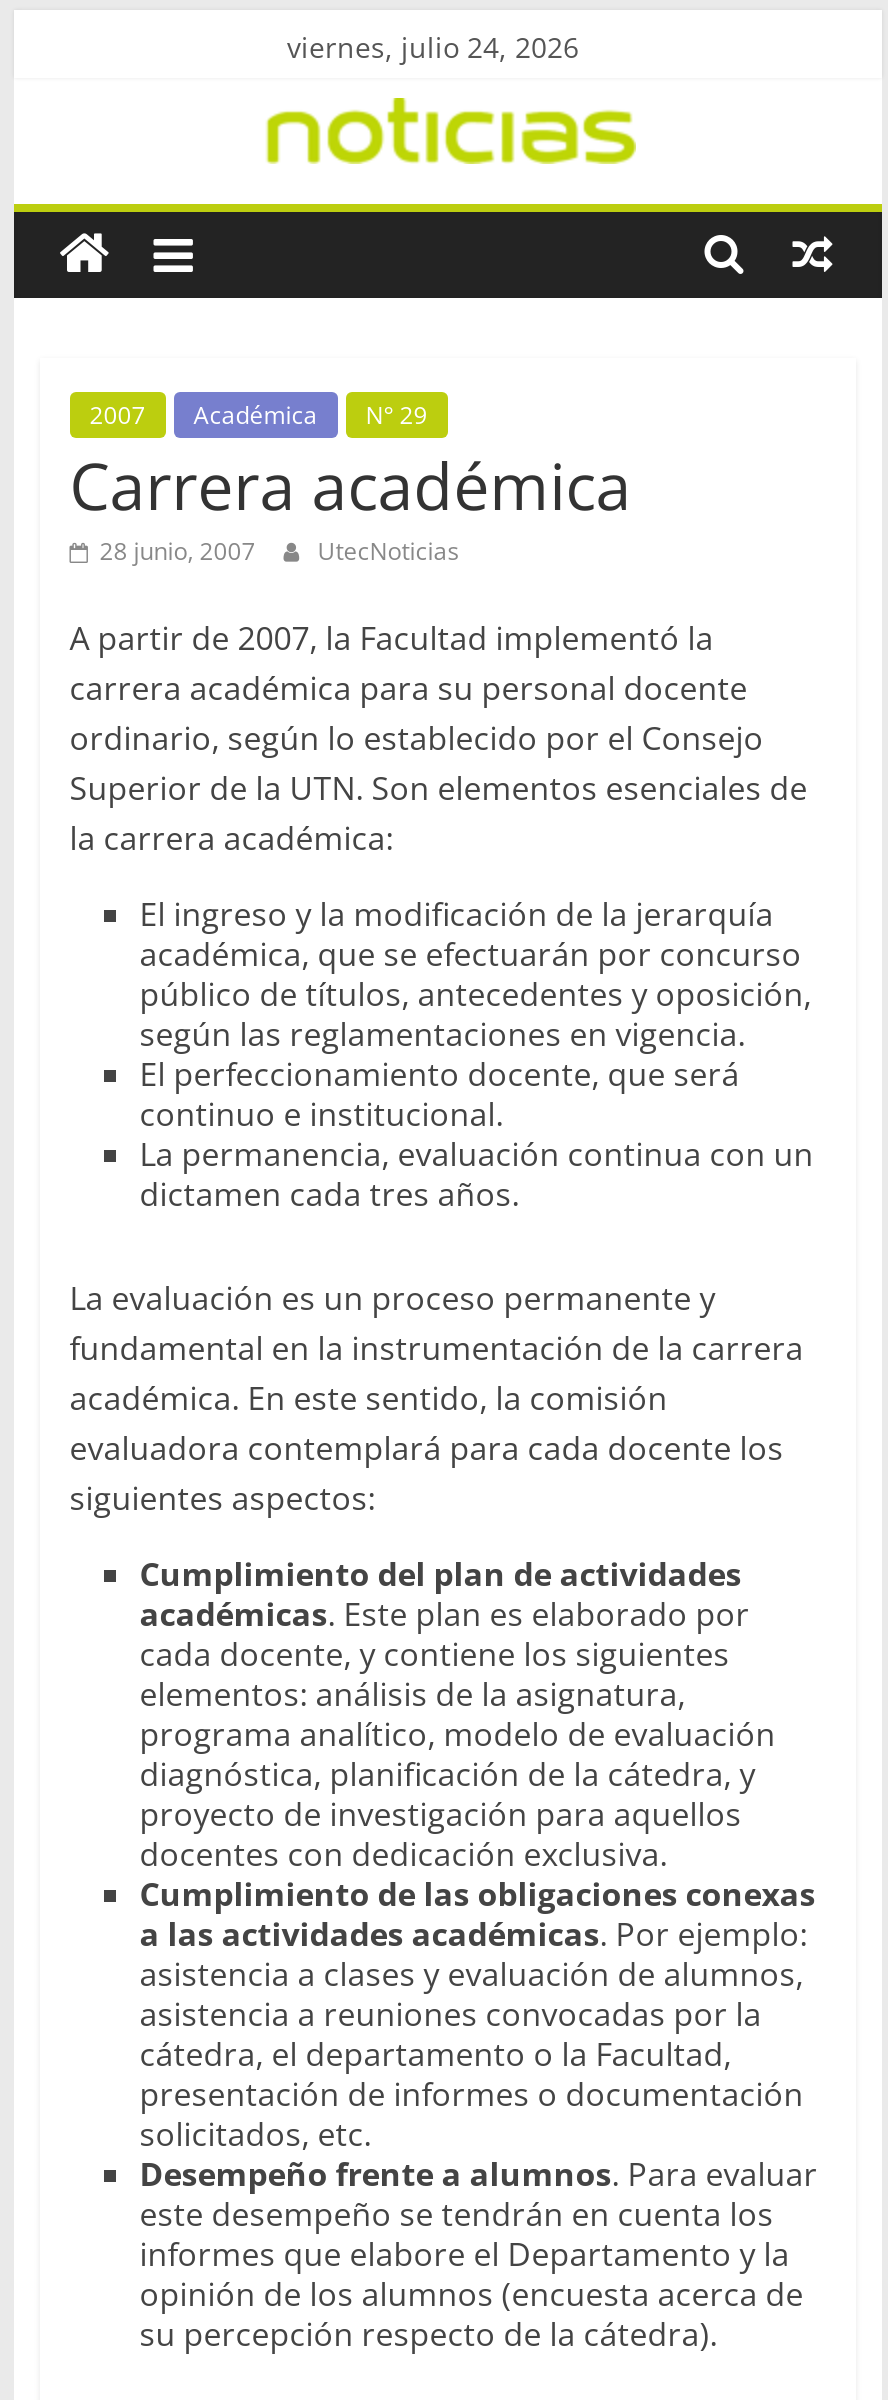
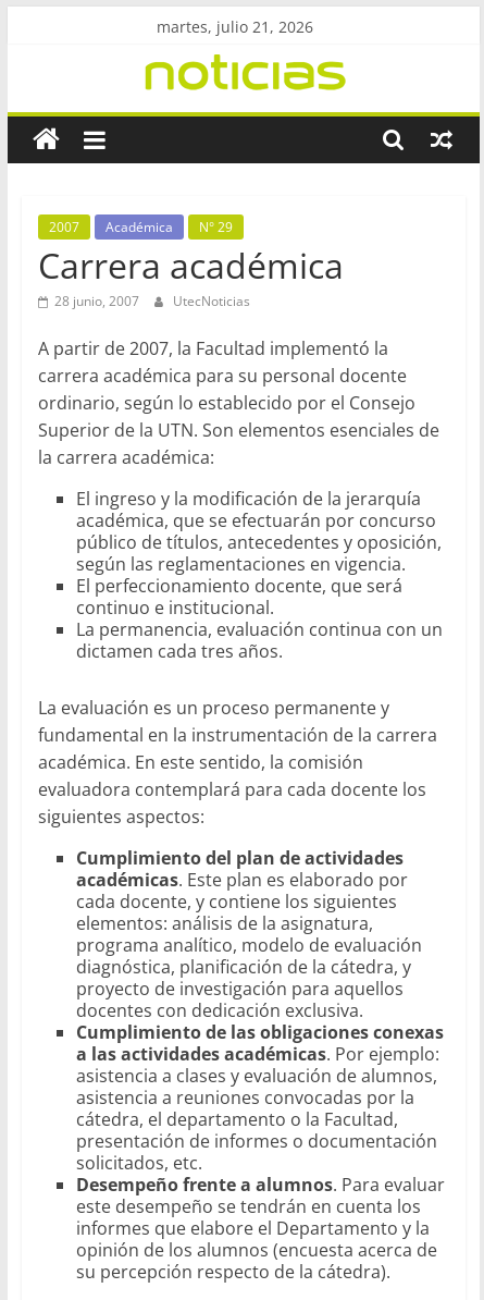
[287,28,579,66] viernes, julio 24, 2026 -> [157,16,314,37] martes, julio 21, 2026

